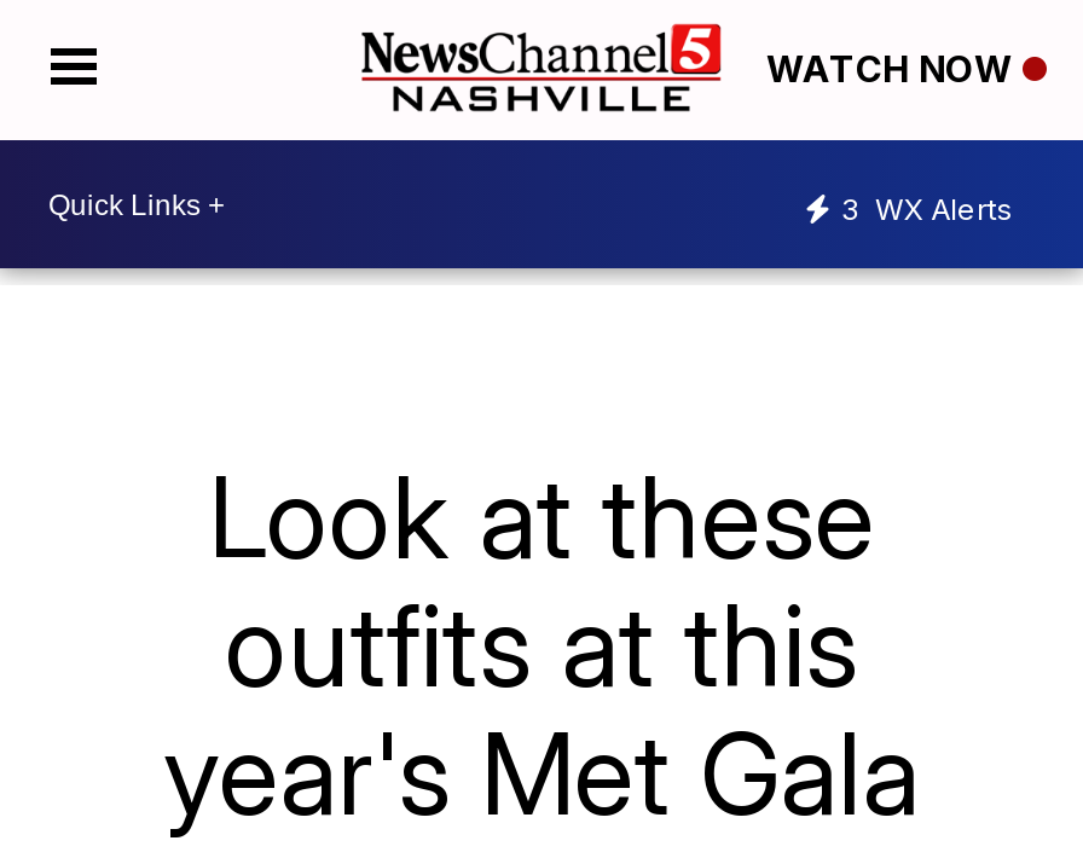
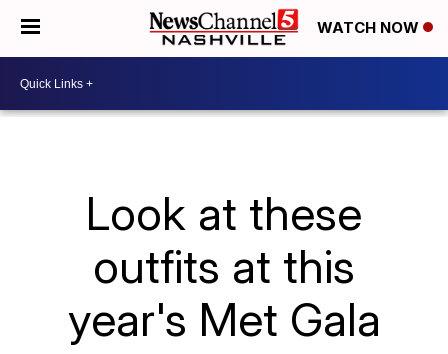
[841,190,1013,226] 3 WX Alerts -> none

